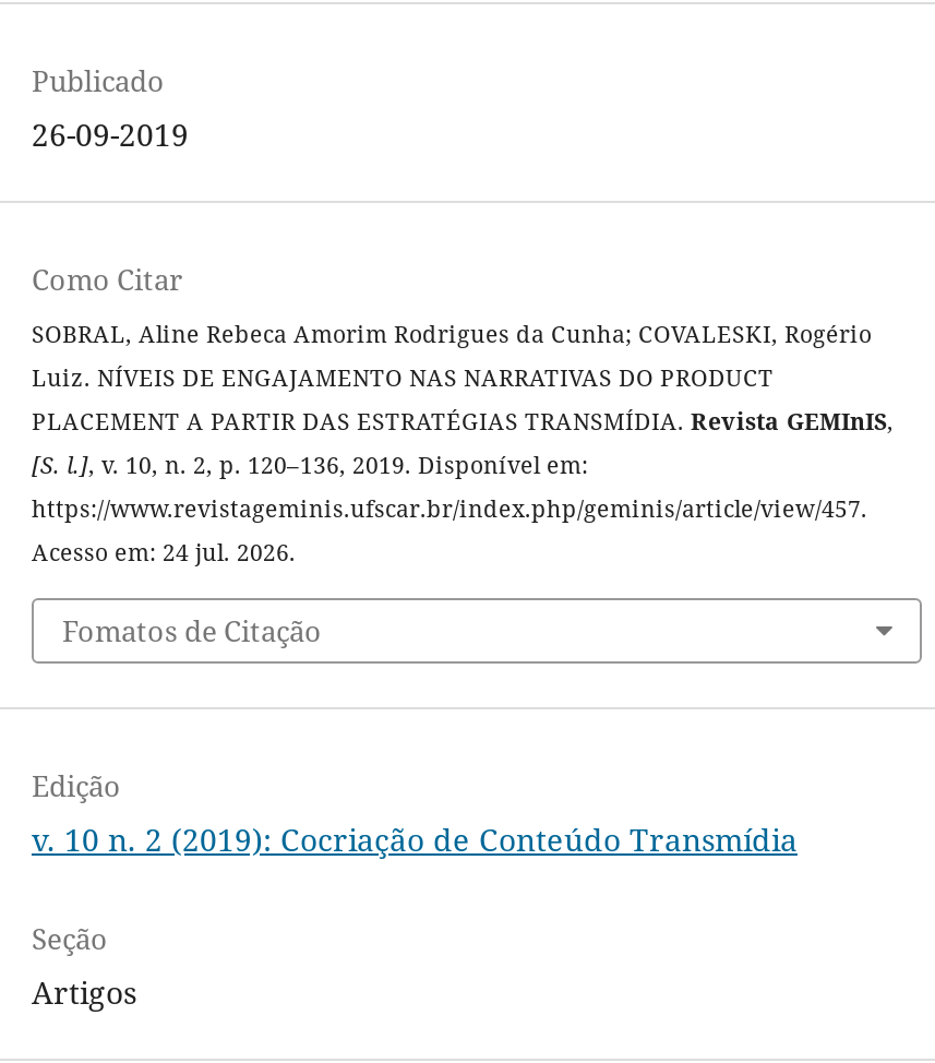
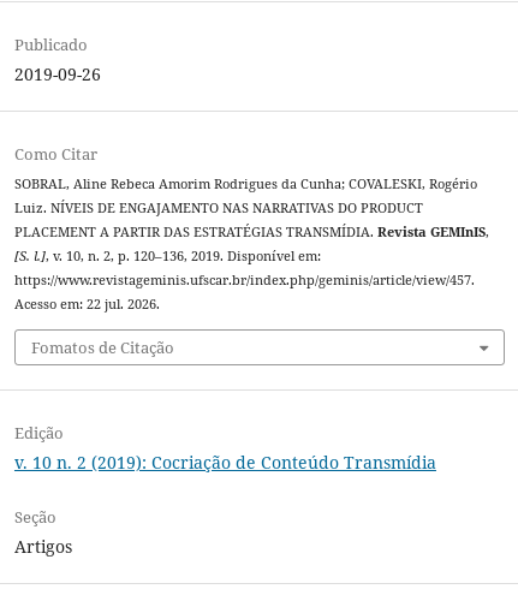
[32,114,189,156] 26-09-2019 -> [14,63,101,86] 2019-09-26
[32,538,296,568] Acesso em: 24 jul. 2026. -> [14,296,160,313] Acesso em: 22 jul. 2026.

